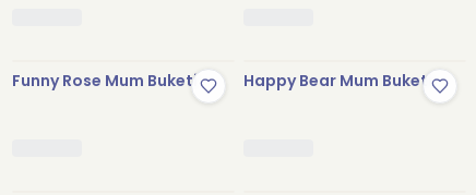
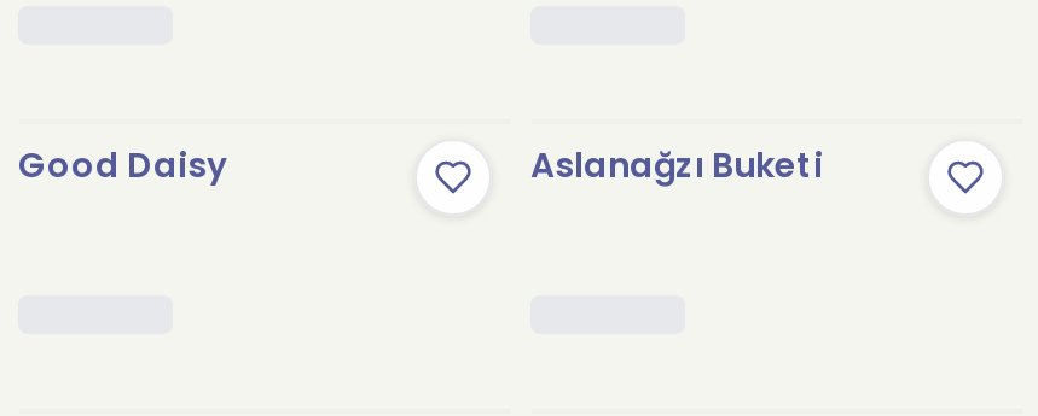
[12,70,198,92] Funny Rose Mum Buketi -> [18,141,226,189] Good Daisy
[243,70,432,92] Happy Bear Mum Buketi -> [530,141,823,189] Aslanağzı Buketi

